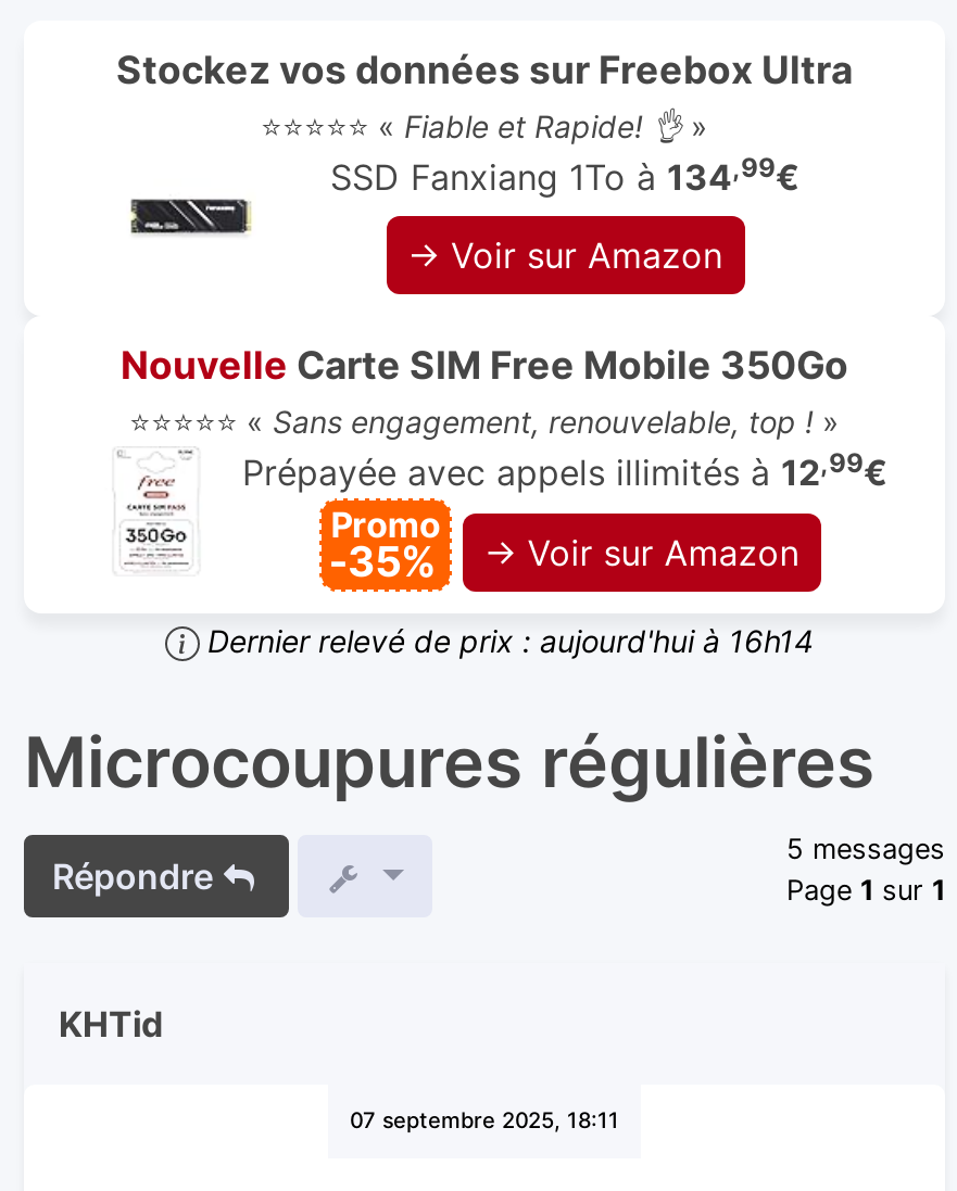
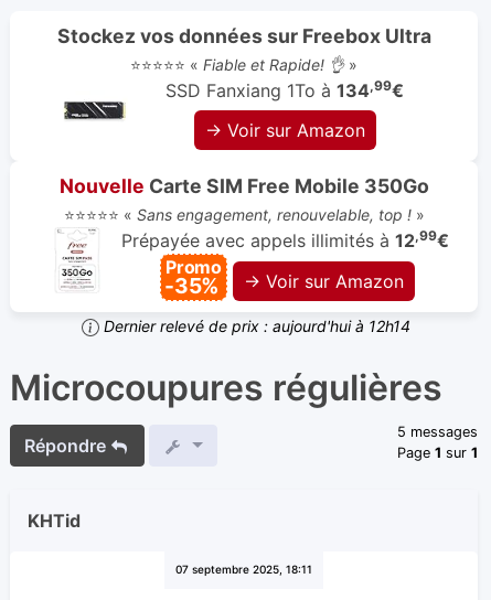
[207,622,814,659] Dernier relevé de prix : aujourd'hui à 16h14 -> [104,317,410,335] Dernier relevé de prix : aujourd'hui à 12h14

